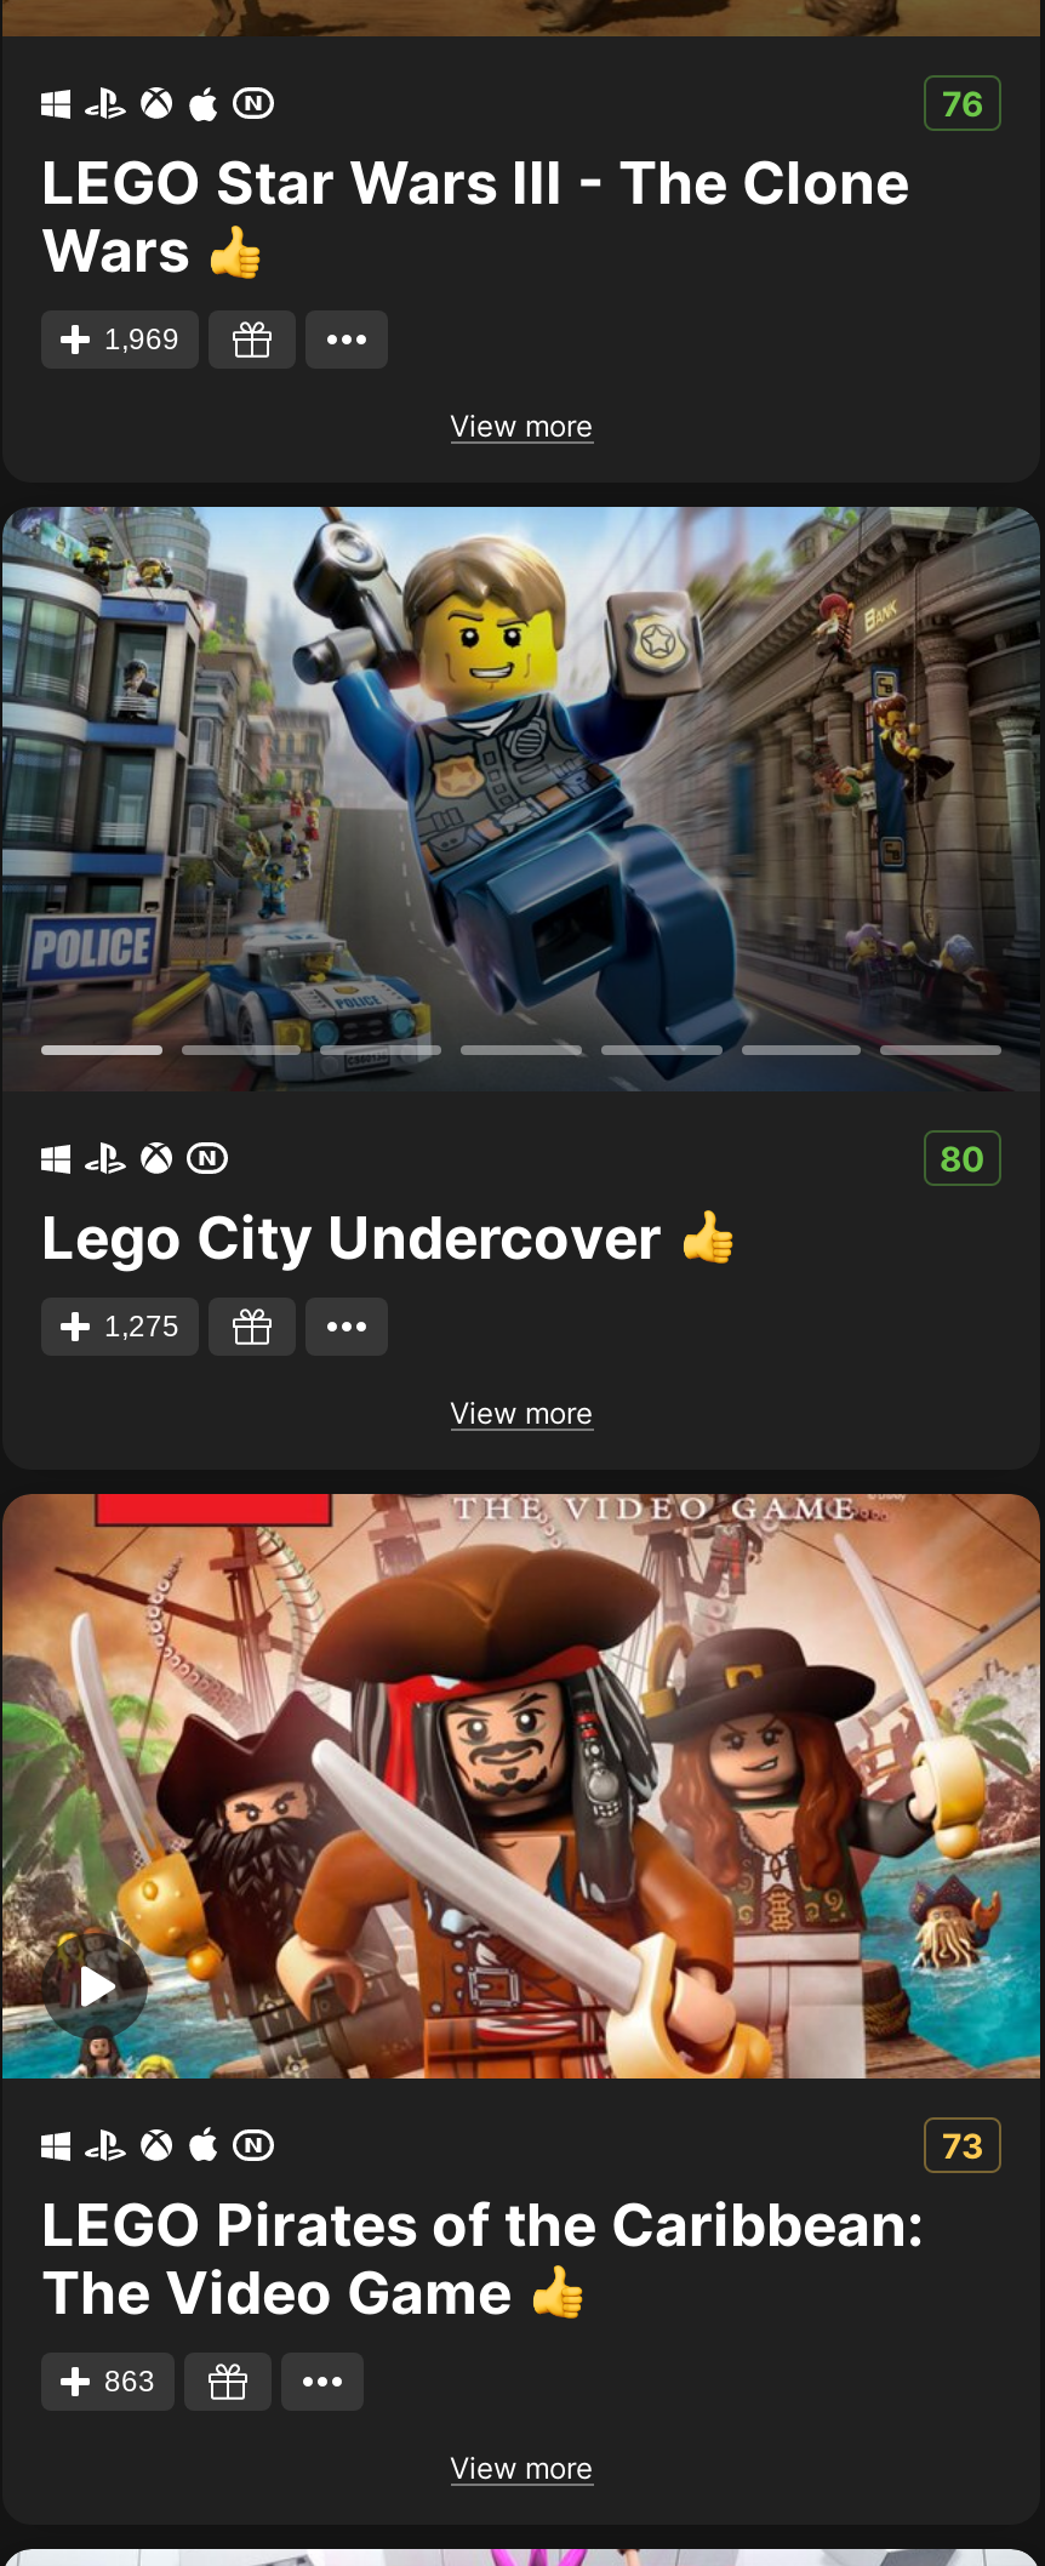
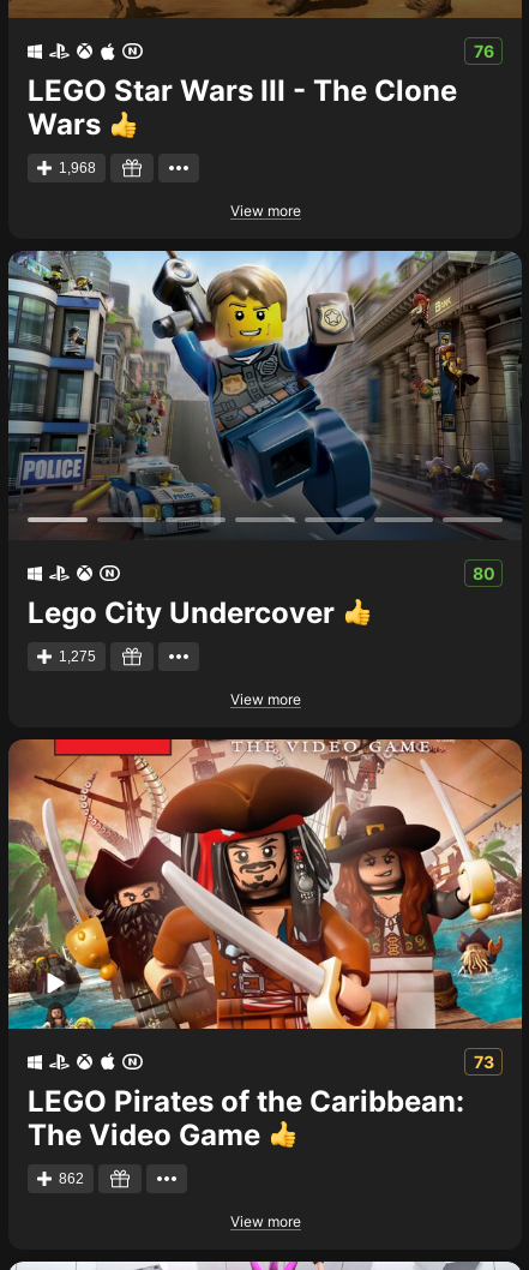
[104,323,179,357] 1,969 -> [59,160,96,176] 1,968
[104,2363,155,2397] 863 -> [59,1170,84,1187] 862

